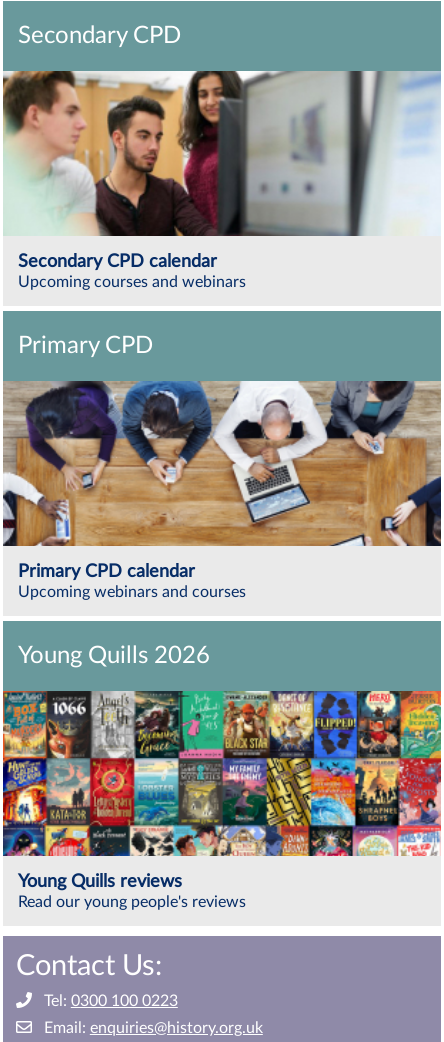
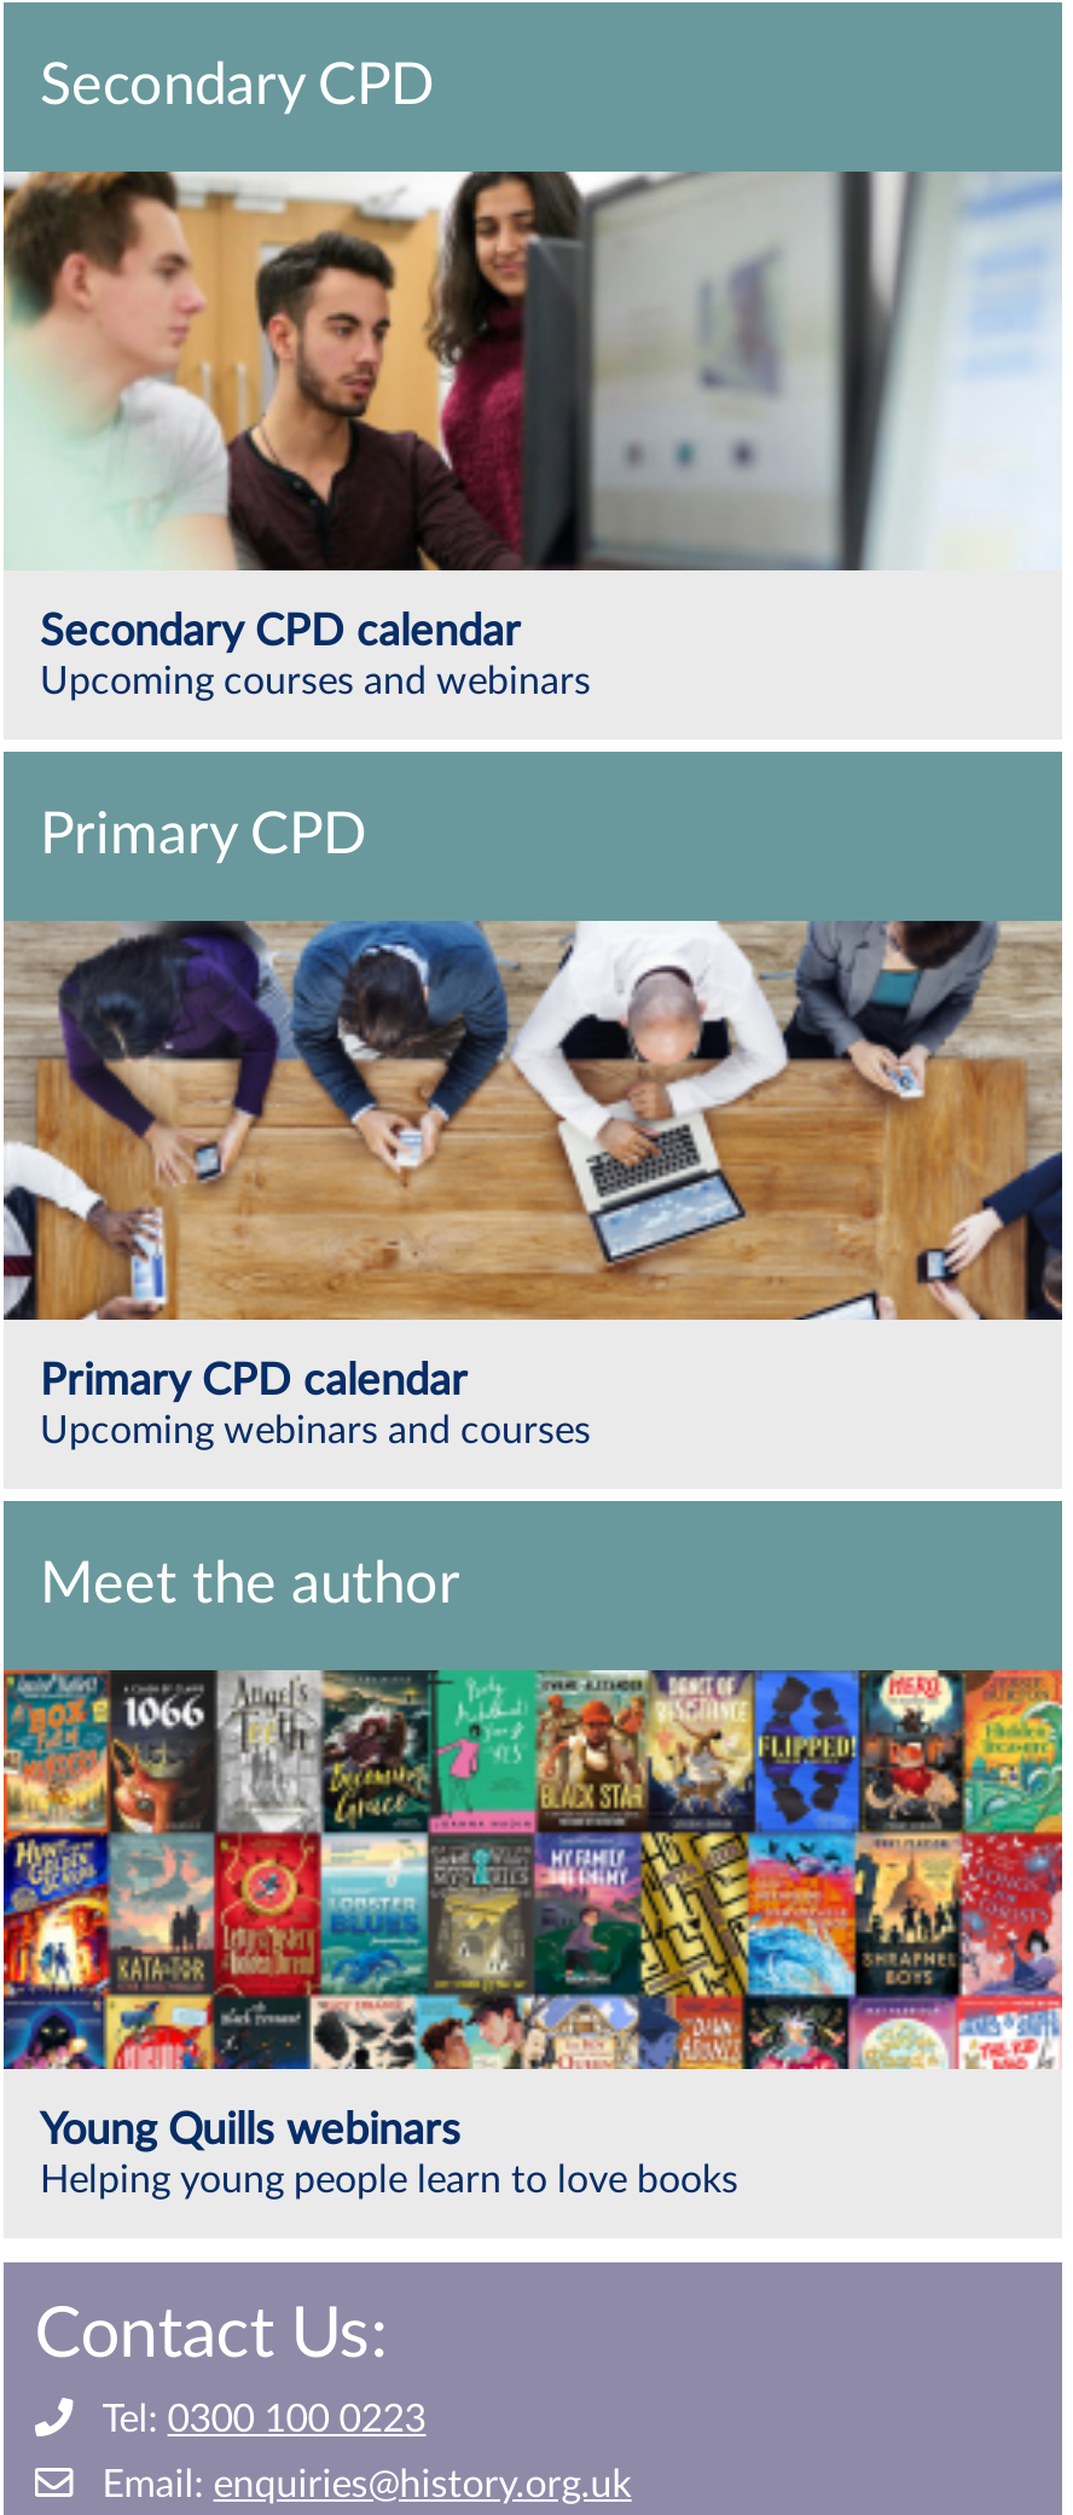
[18,644,210,668] Young Quills 2026 -> [40,1557,460,1615] Meet the author
[18,873,246,910] Young Quills reviews | Read our young people's reviews -> [40,2110,738,2200] Young Quills webinars | Helping young people learn to love books

